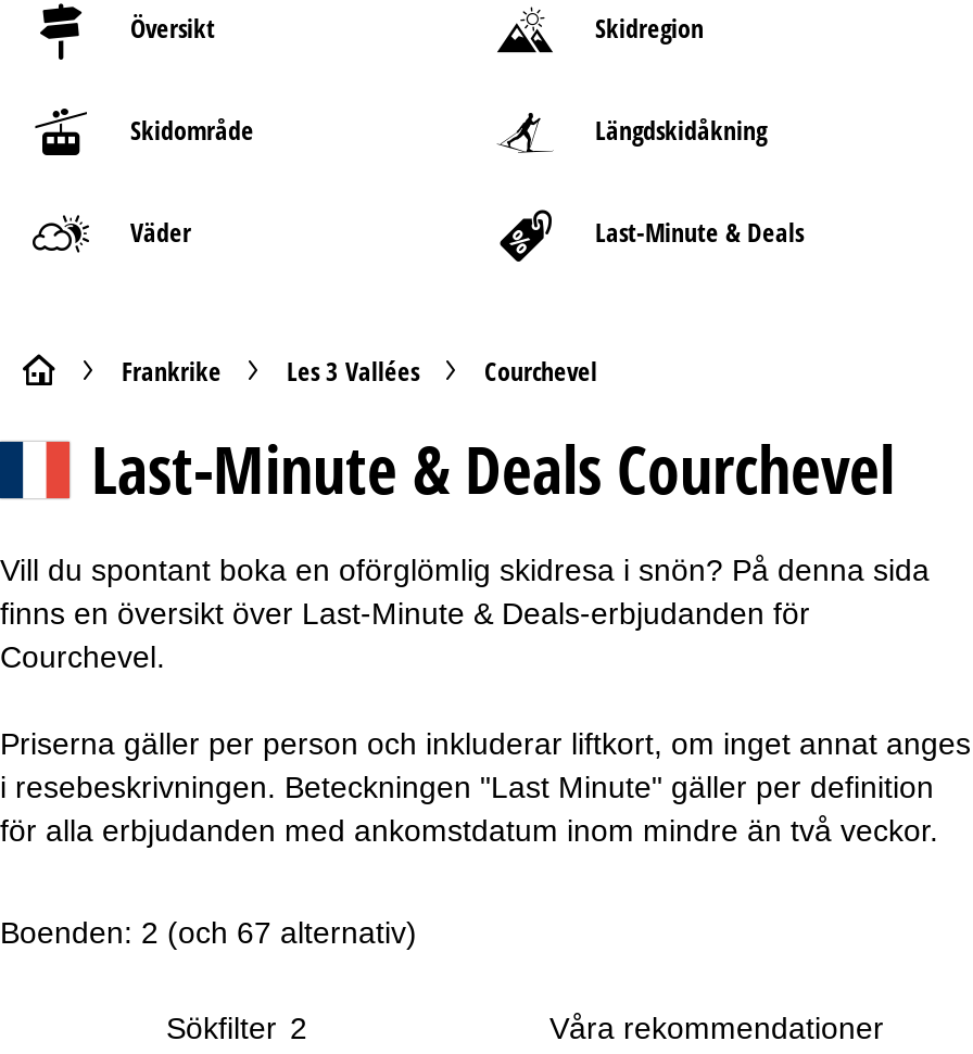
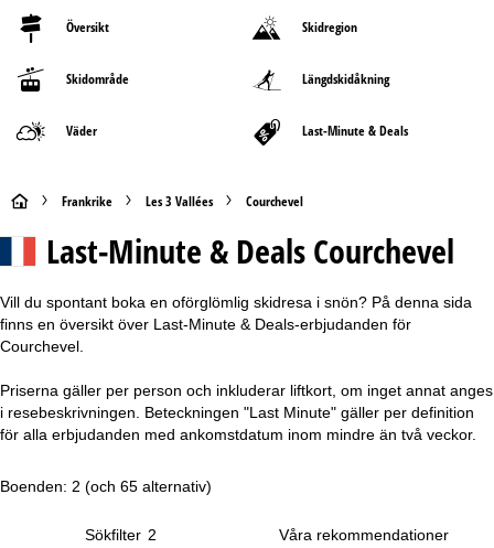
[0,916,417,951] Boenden: 2 (och 67 alternativ) -> [0,478,212,496] Boenden: 2 (och 65 alternativ)

